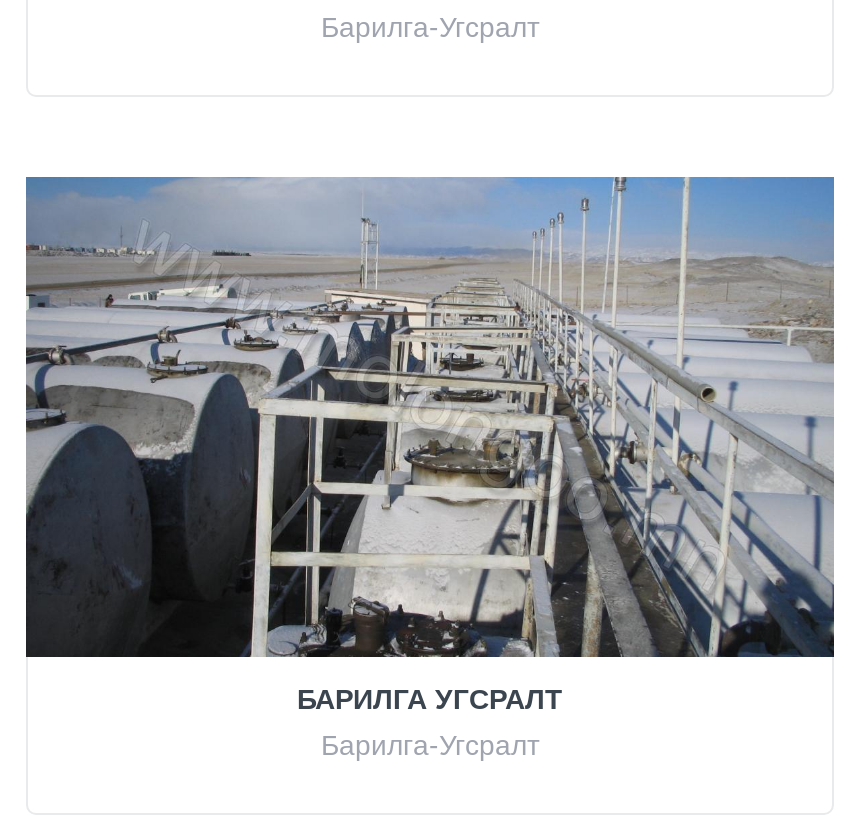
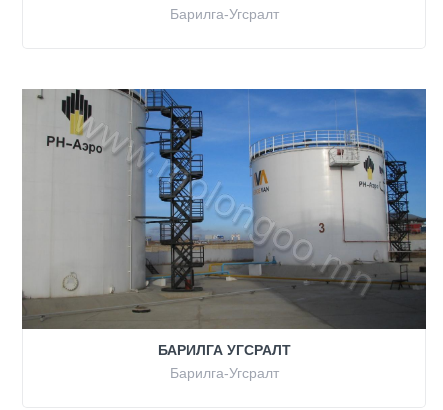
[26,177,836,659] [image] -> [22,88,427,330] [image]

